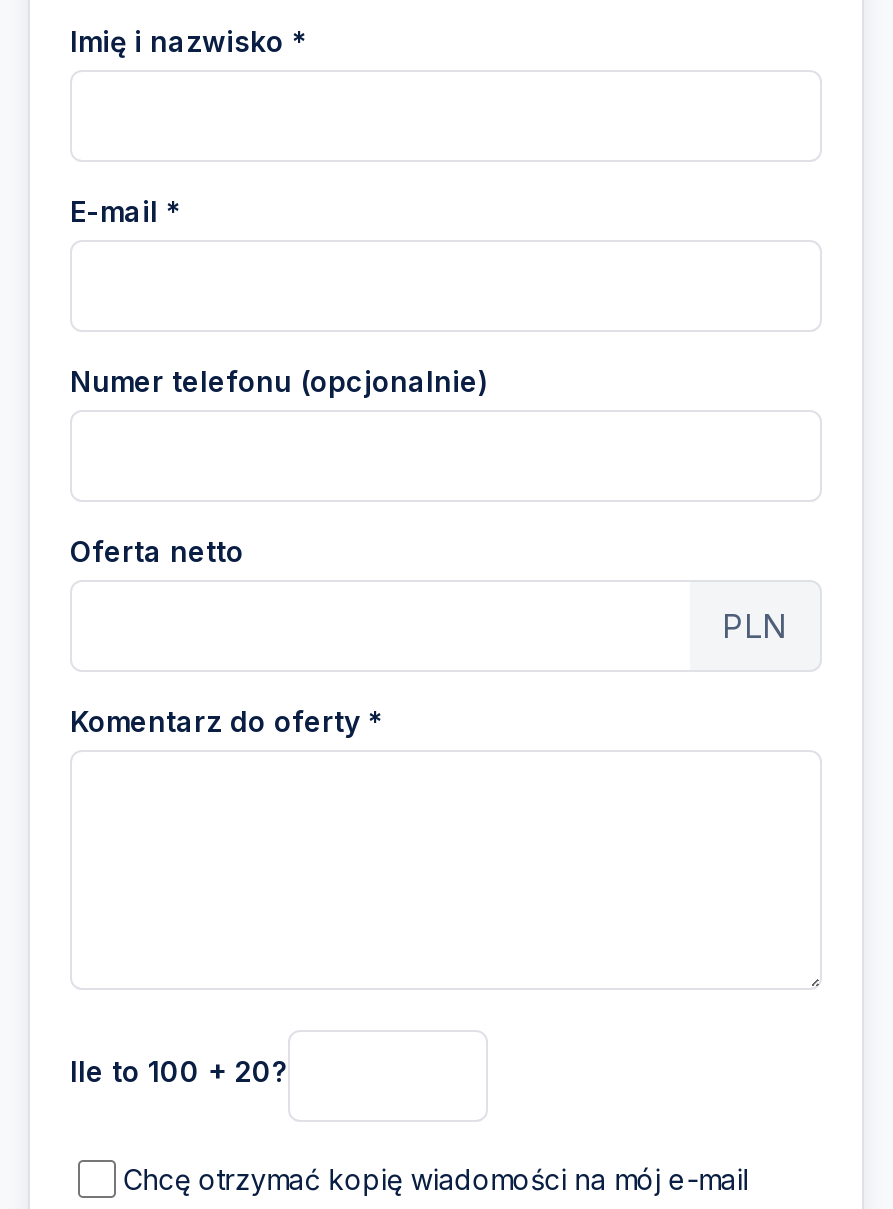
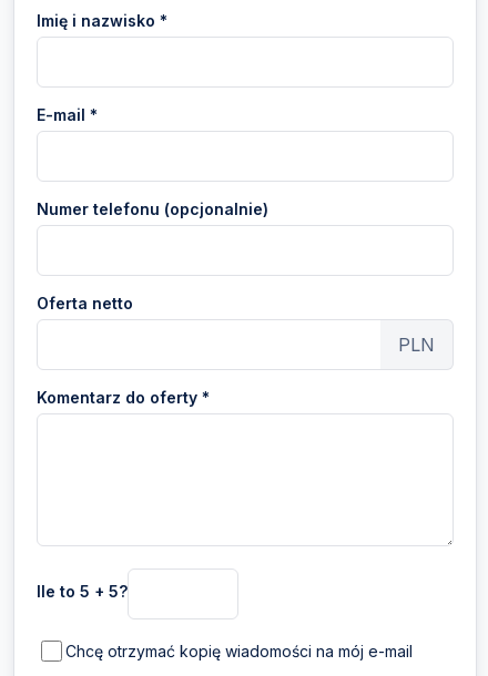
[70,1053,288,1087] Ile to 100 + 20? -> [37,581,128,600] Ile to 5 + 5?

